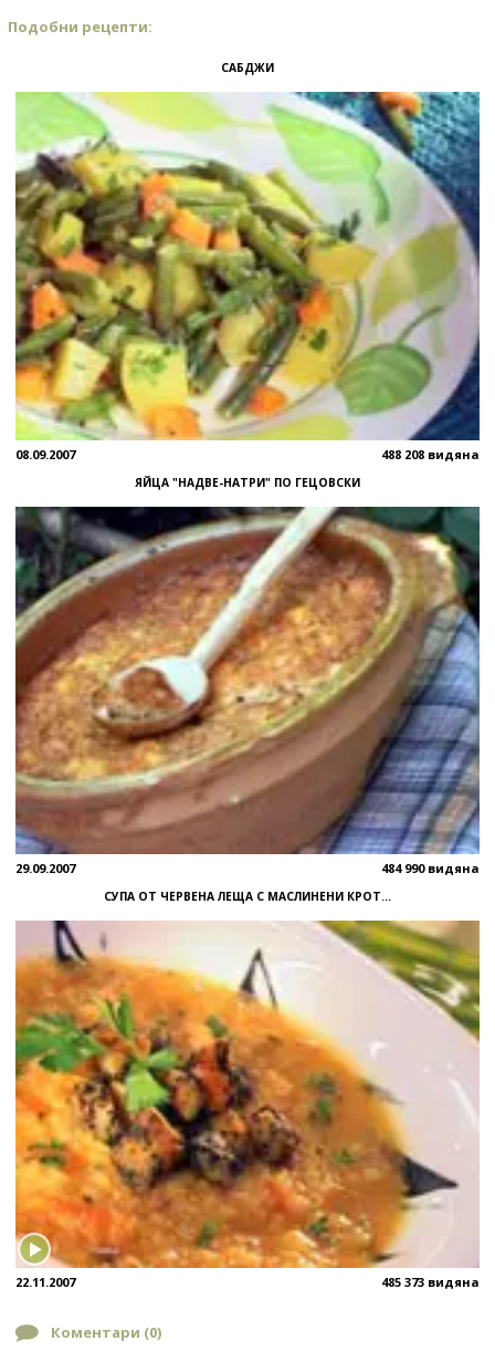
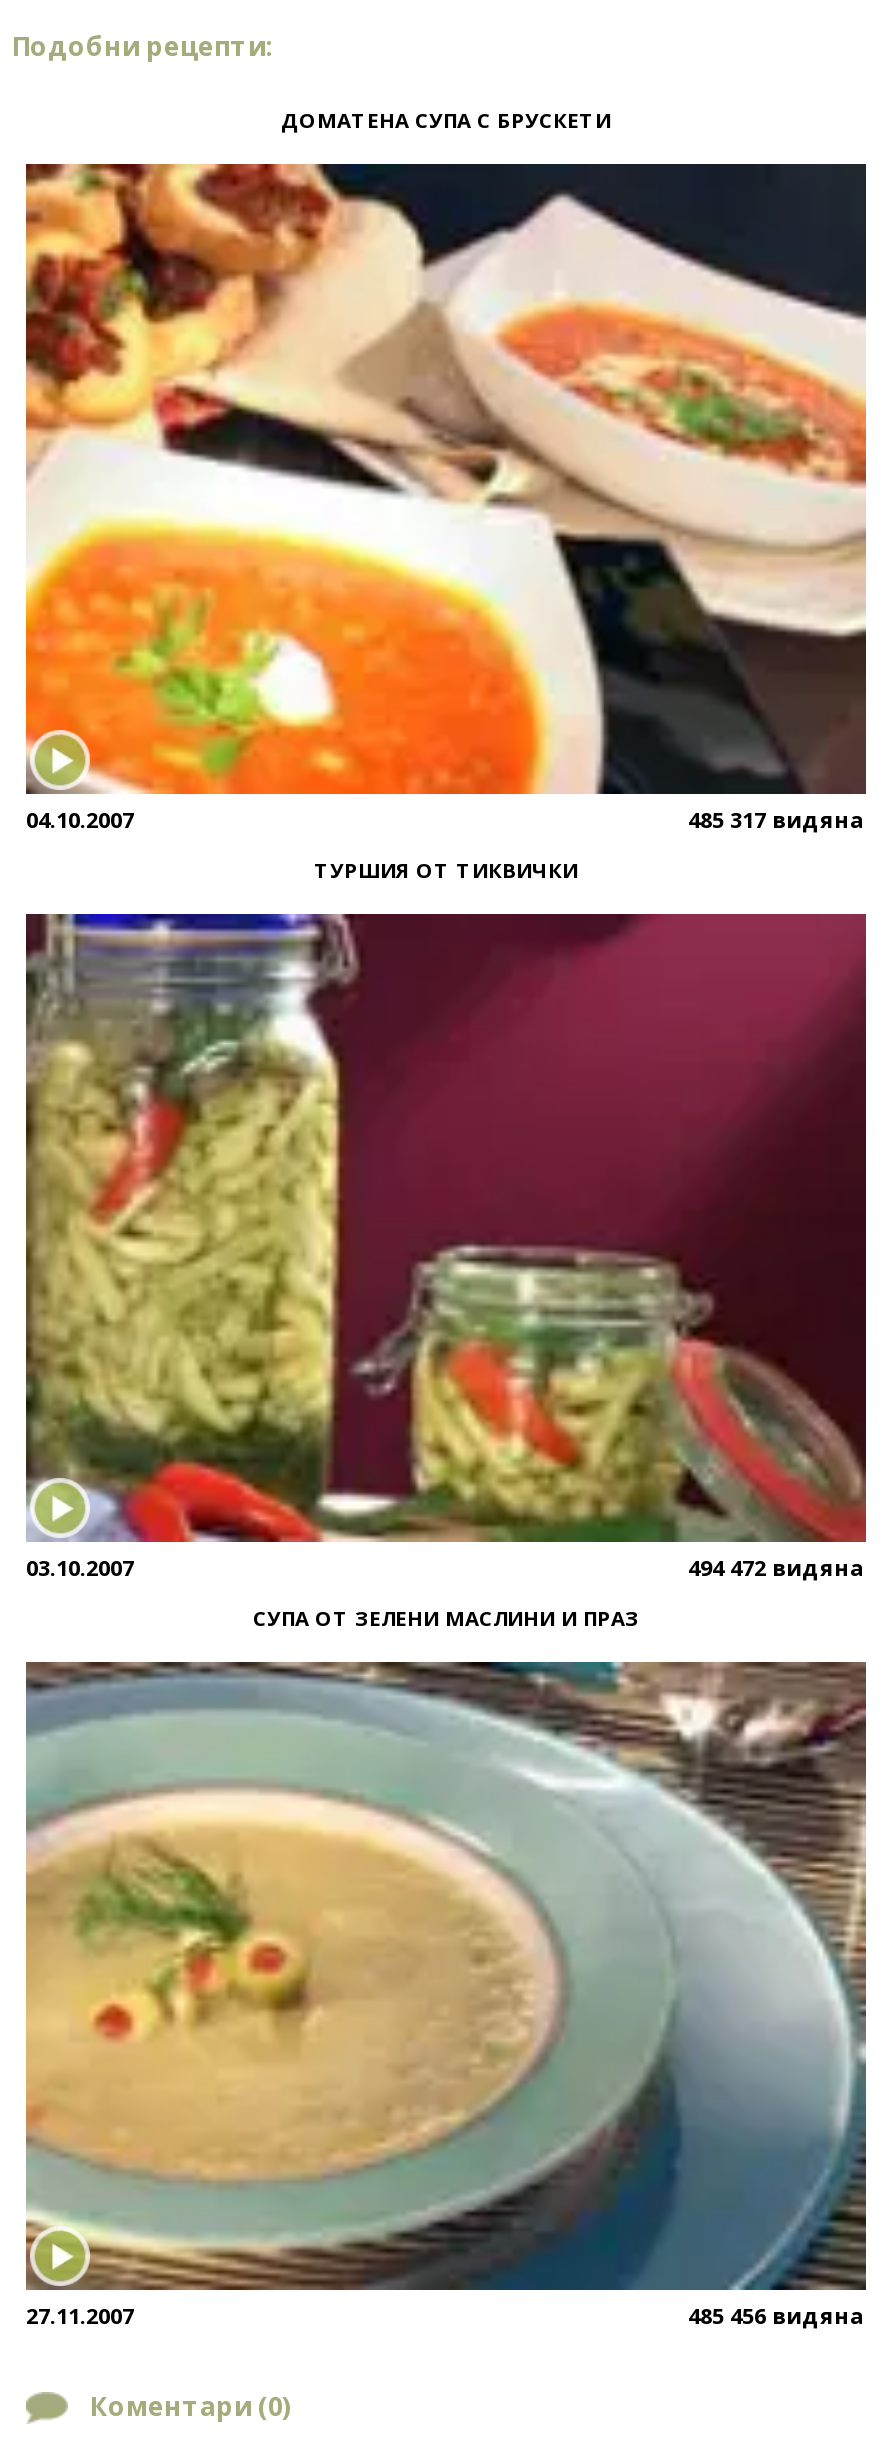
[221,60,274,76] САБДЖИ -> [281,107,611,135] ДОМАТЕНА СУПА С БРУСКЕТИ
[14,91,481,462] [image] | 08.09.2007 | 488 208 видяна -> [24,162,868,834] [image] | 04.10.2007 | 485 317 видяна
[135,474,360,490] ЯЙЦА "НАДВЕ-НАТРИ" ПО ГЕЦОВСКИ -> [314,856,578,884] ТУРШИЯ ОТ ТИКВИЧКИ
[14,506,481,876] [image] | 29.09.2007 | 484 990 видяна -> [24,912,868,1582] [image] | 03.10.2007 | 494 472 видяна
[104,889,391,904] СУПА ОТ ЧЕРВЕНА ЛЕЩА С МАСЛИНЕНИ КРОТ... -> [253,1604,639,1632] СУПА ОТ ЗЕЛЕНИ МАСЛИНИ И ПРАЗ
[14,919,481,1291] [image] | 22.11.2007 | 485 373 видяна -> [24,1660,868,2331] [image] | 27.11.2007 | 485 456 видяна

